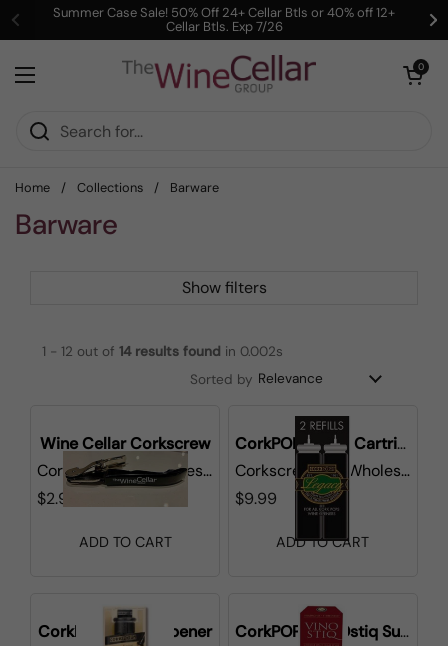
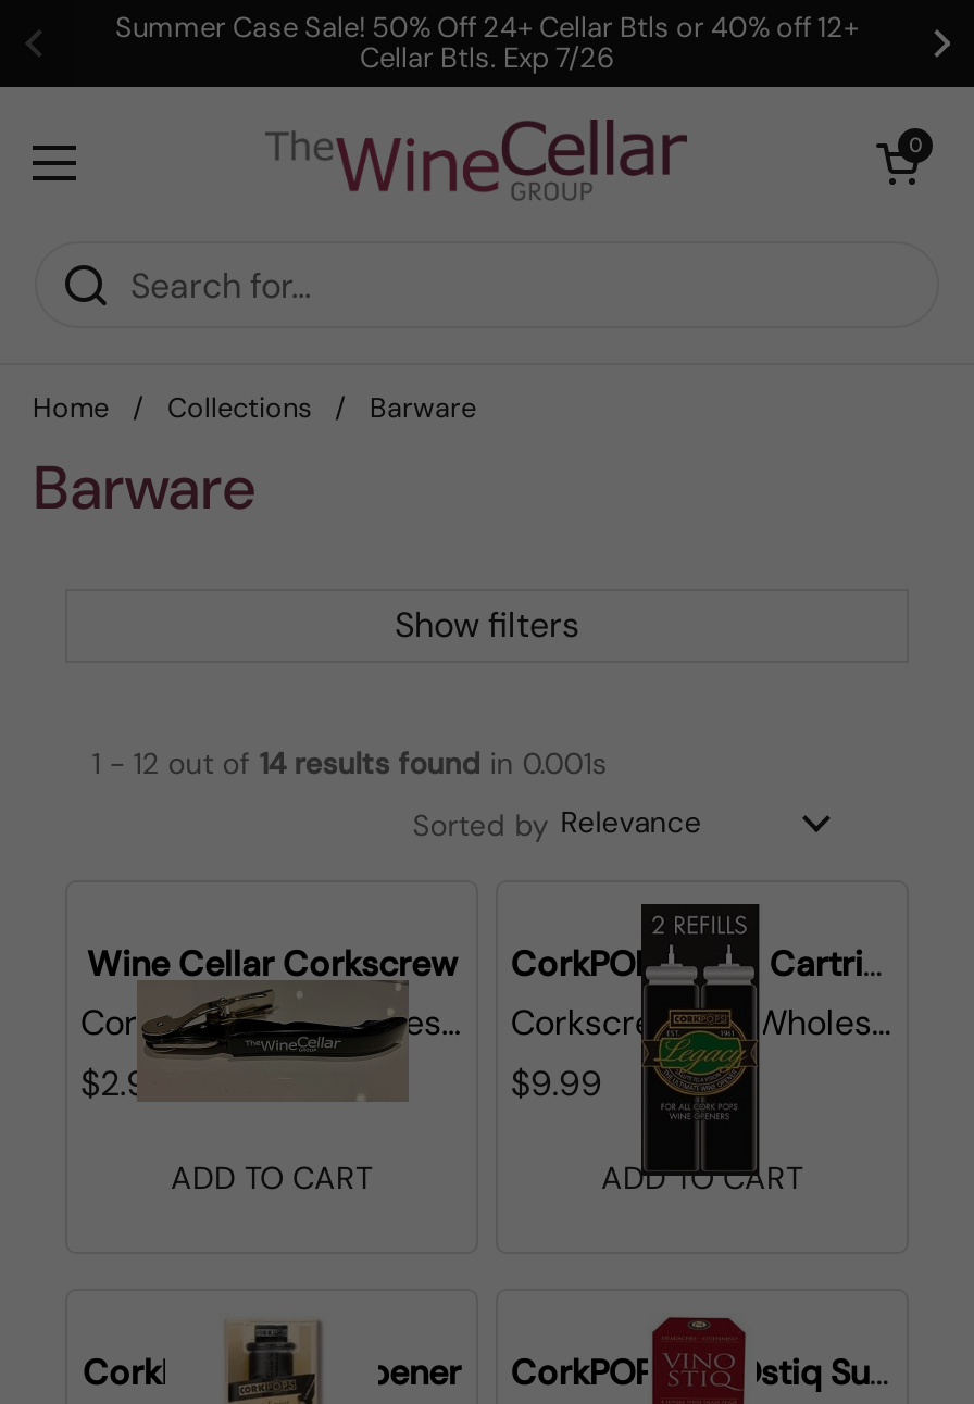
[42,343,283,360] 1 - 12 out of 14 results found in 0.002s -> [92,745,607,782] 1 - 12 out of 14 results found in 0.001s

